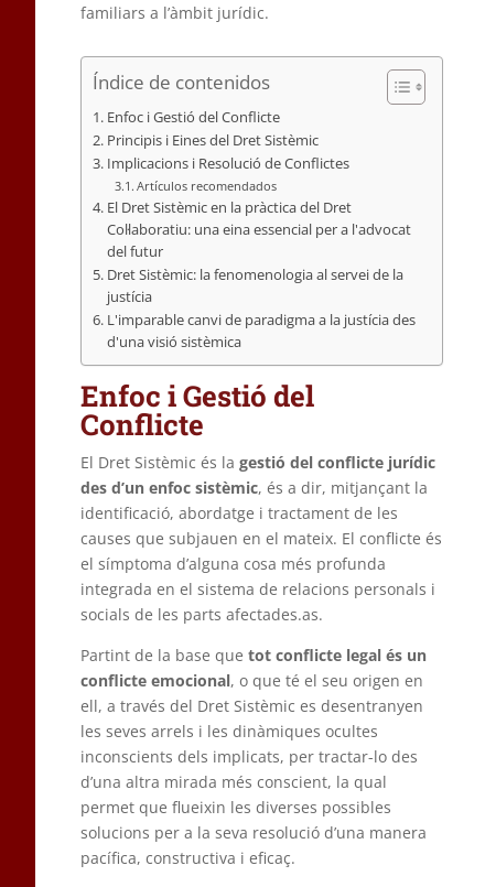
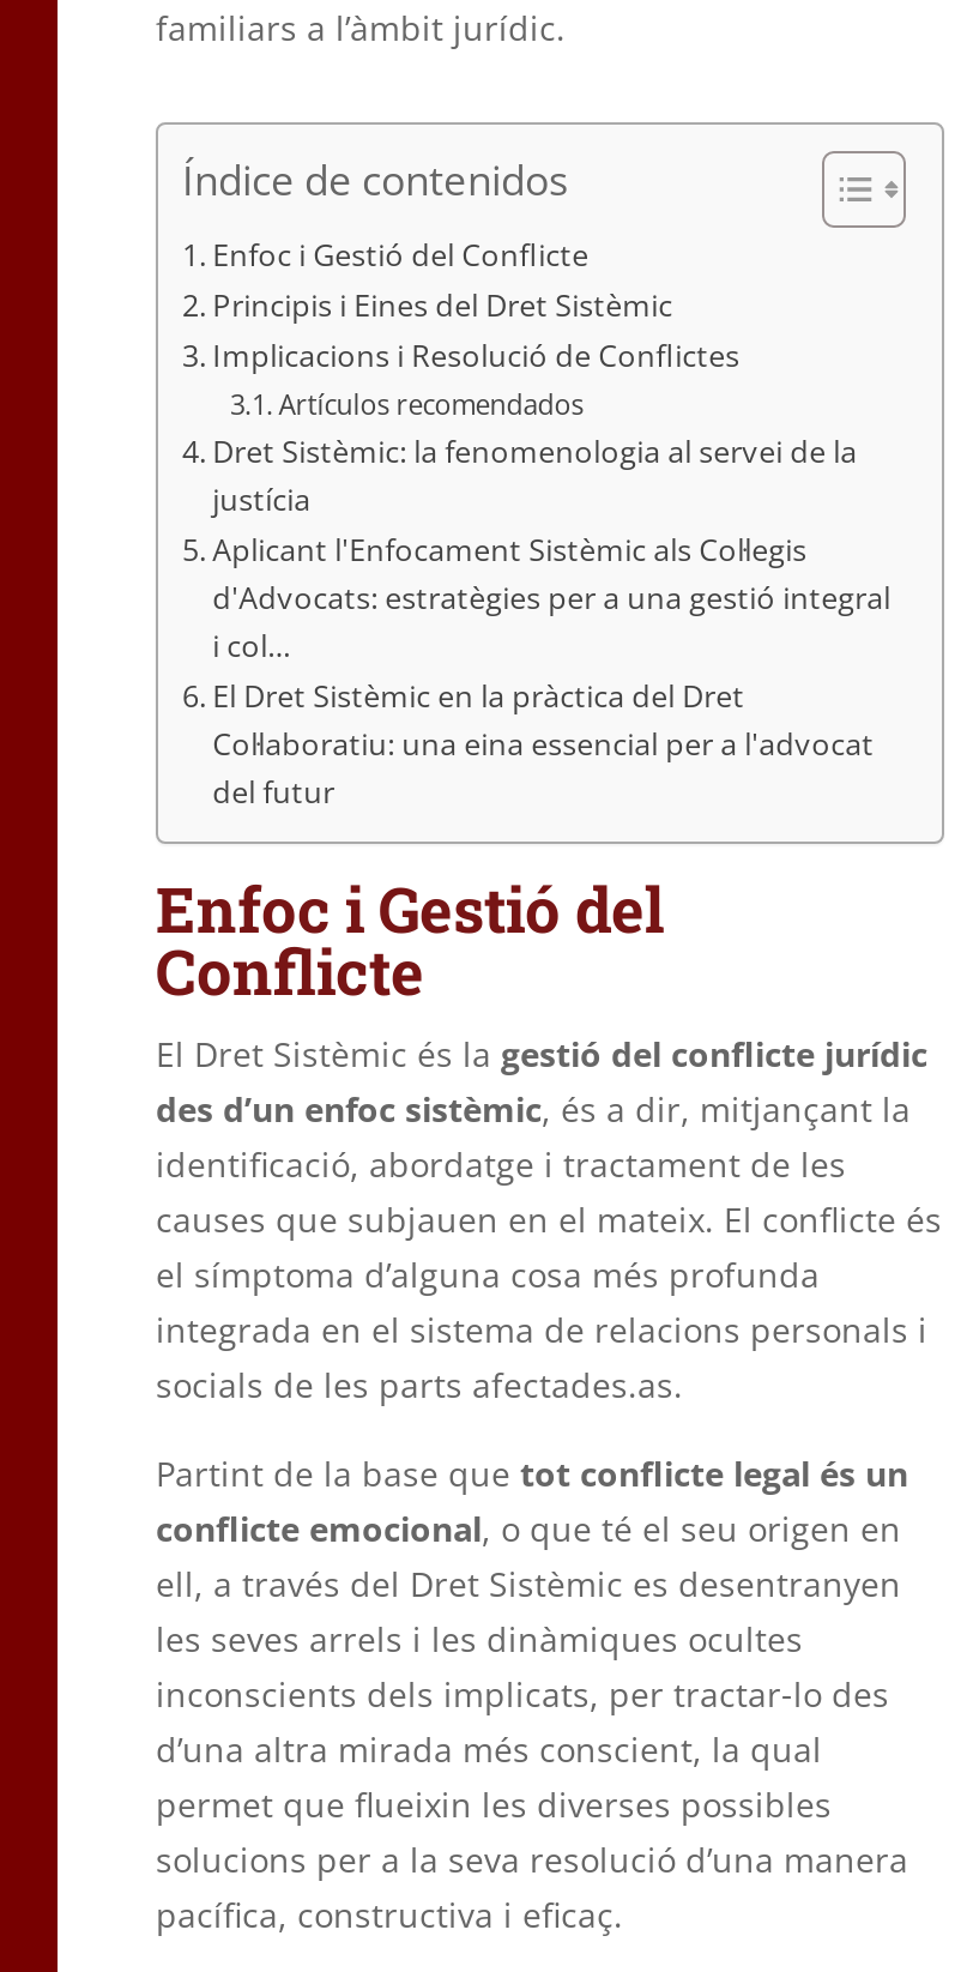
none -> [212,529,891,666] Aplicant l'Enfocament Sistèmic als Col·legis | d'Advocats: estratègies per a una gestió integral | i col…
moved [106,198,411,261] -> [212,676,874,812]: El Dret Sistèmic en la pràctica del Dret | Col·laboratiu: una eina essencial per a l'advocat | del futur
moved [106,265,403,306] -> [212,431,857,520]: Dret Sistèmic: la fenomenologia al servei de la | justícia
[106,311,415,351] L'imparable canvi de paradigma a la justícia des | d'una visió sistèmica -> none

